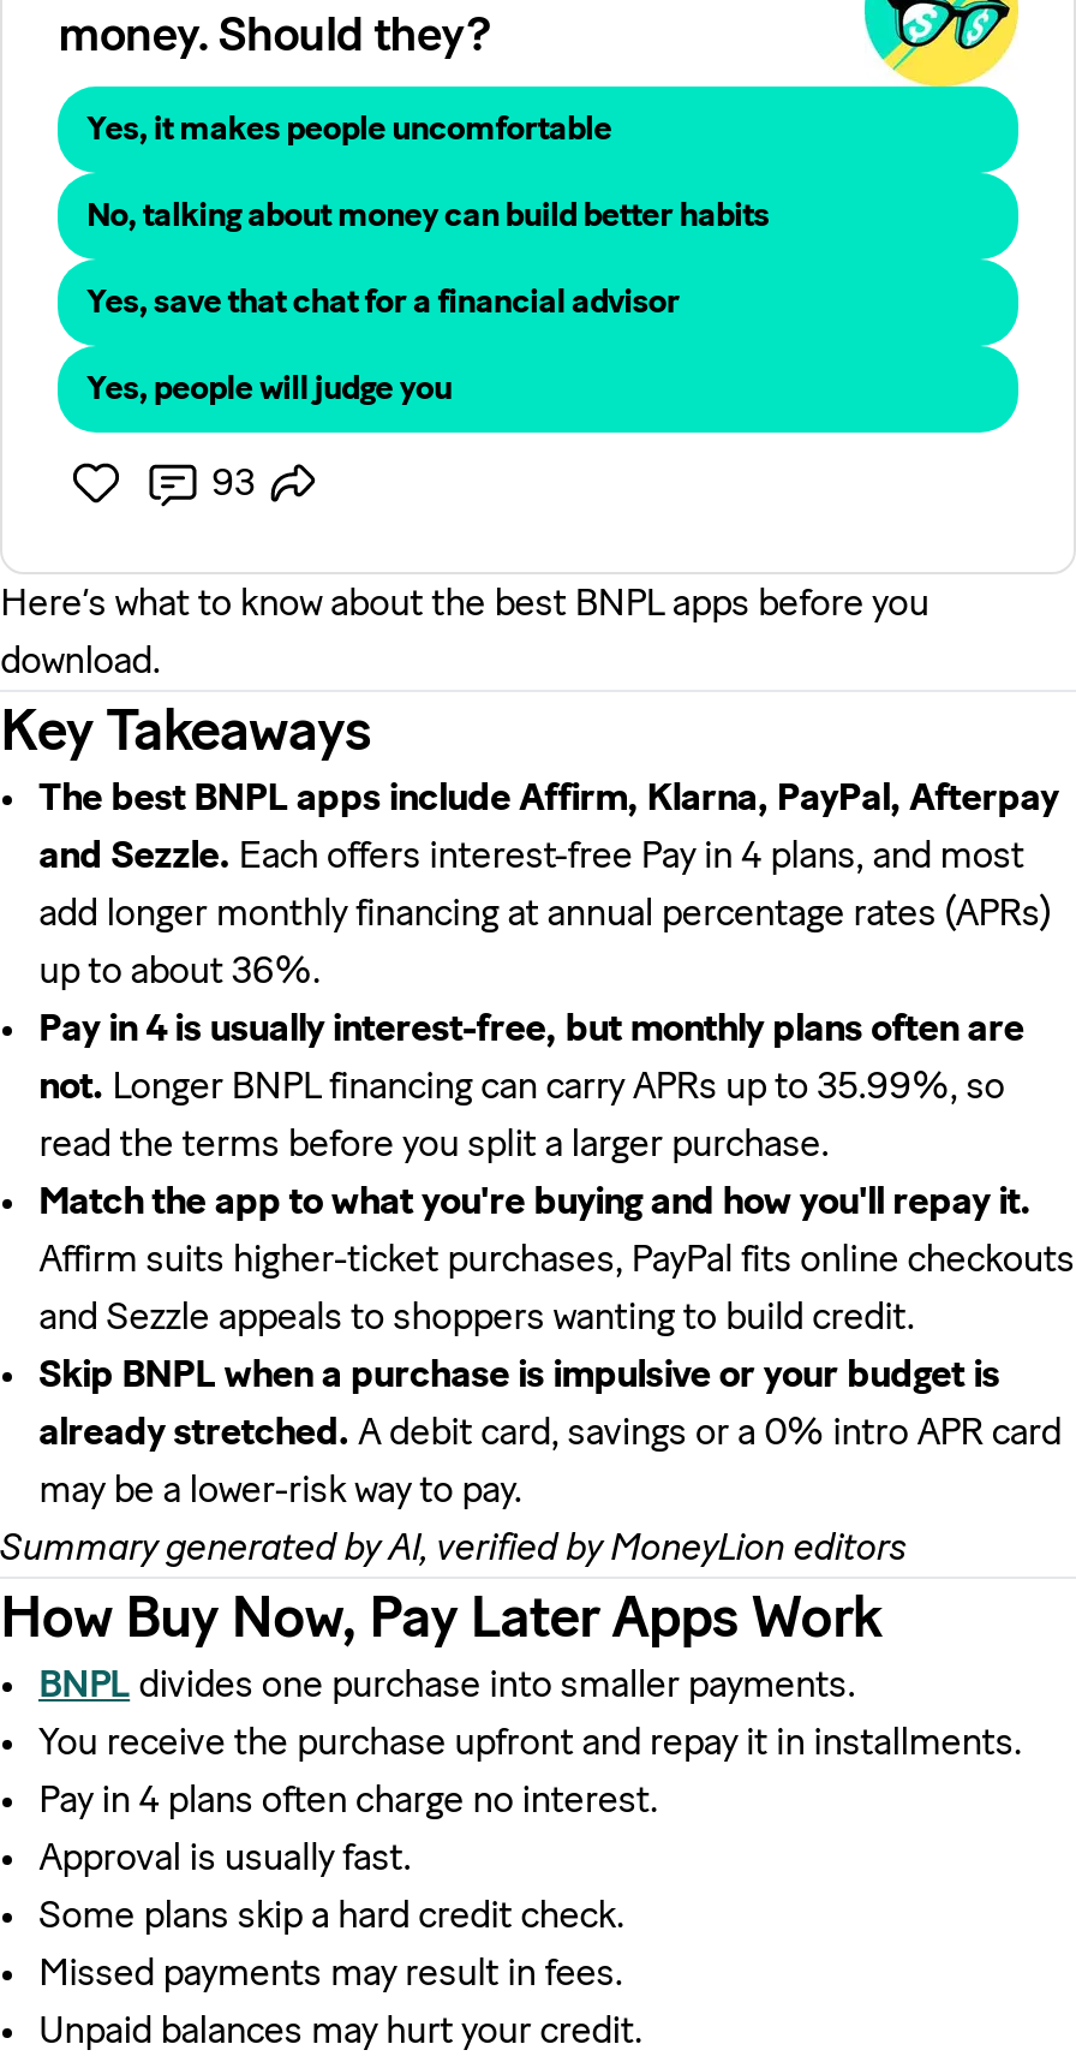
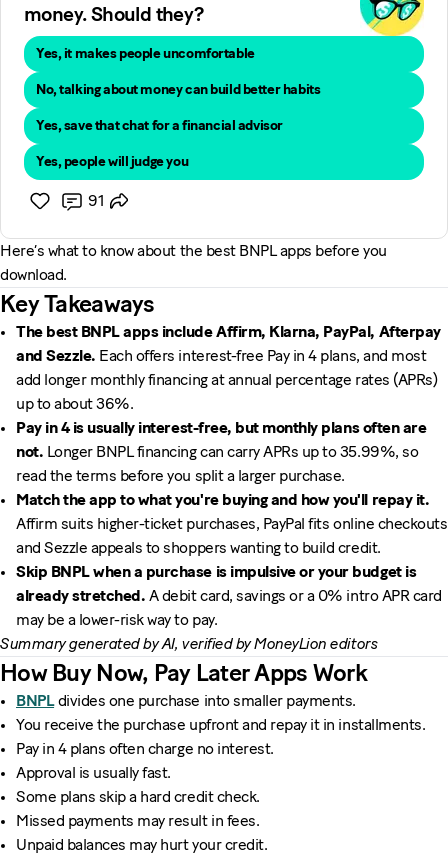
[211,460,255,506] 93 -> [88,191,103,210] 91

